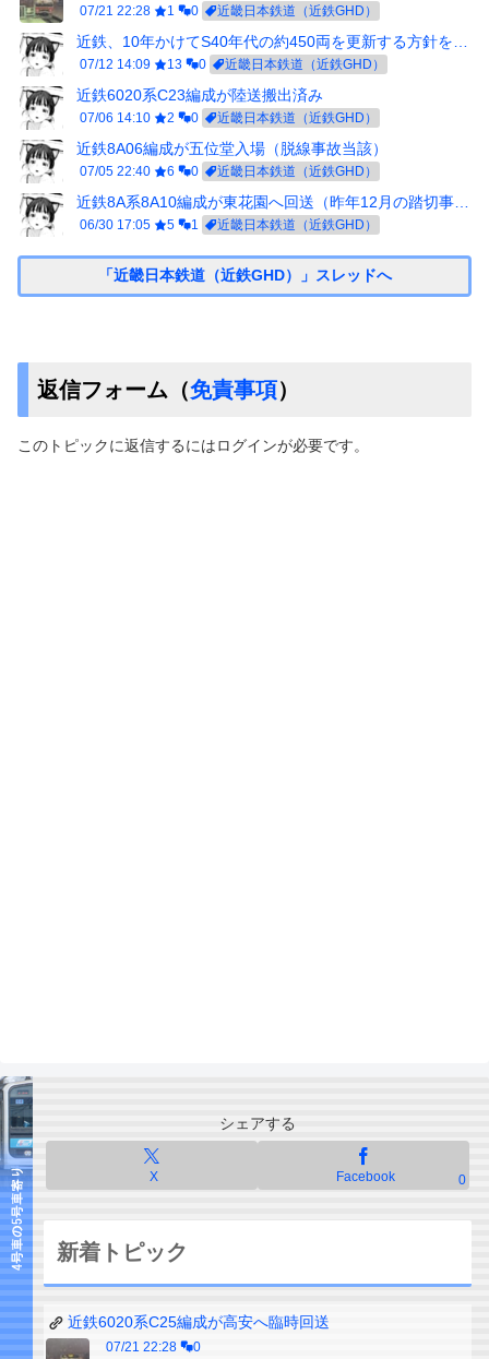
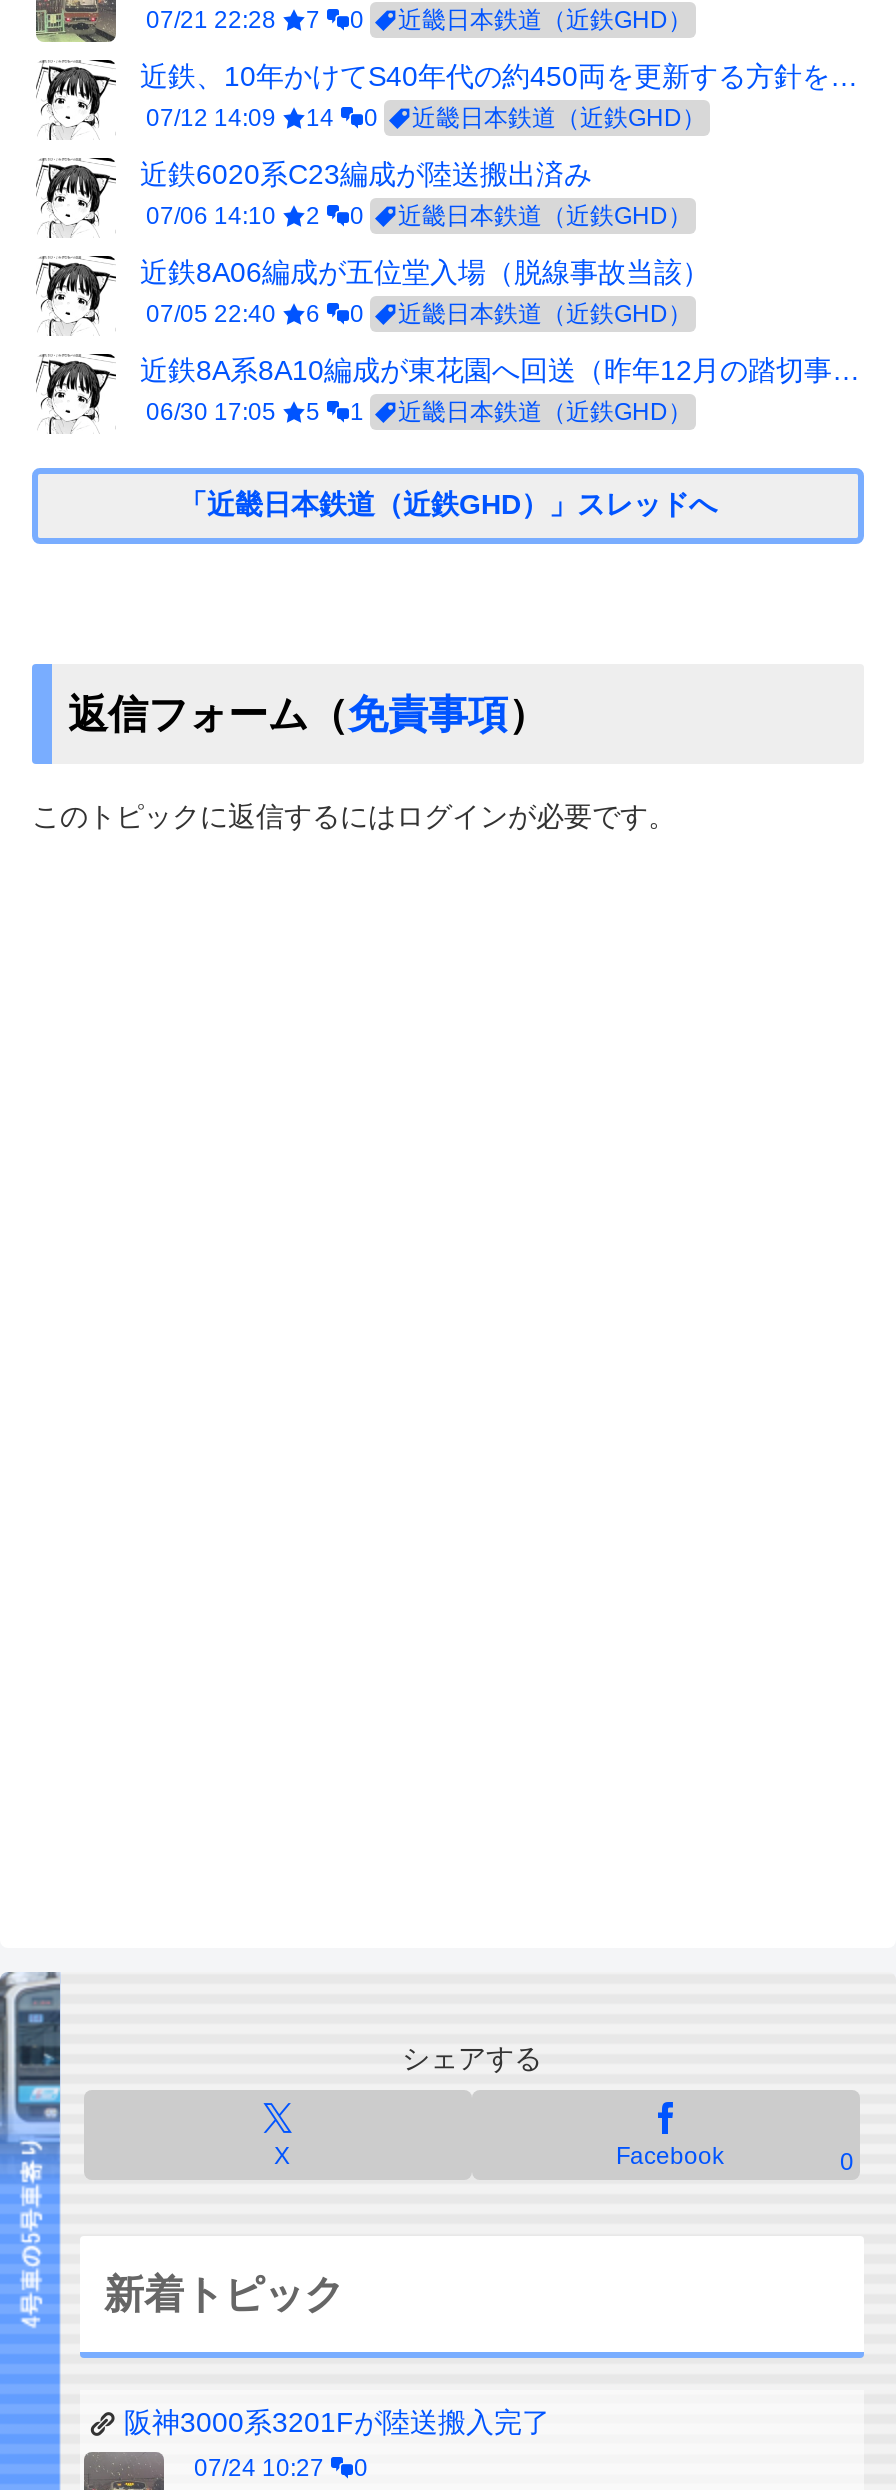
[167,4,178,19] 1 -> [306,7,326,35] 7
[167,57,186,72] 13 -> [306,105,340,133] 14
[68,1313,330,1331] 近鉄6020系C25編成が高安へ臨時回送 -> [124,2406,550,2438] 阪神3000系3201Fが陸送搬入完了
[106,1339,201,1355] 07/21 22:28 0 -> [194,2454,368,2482] 07/24 10:27 0

